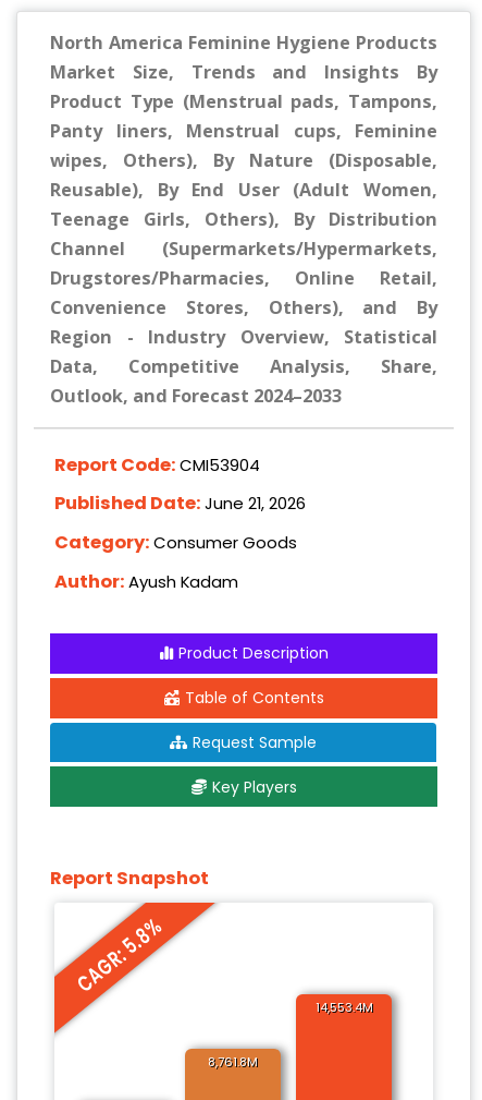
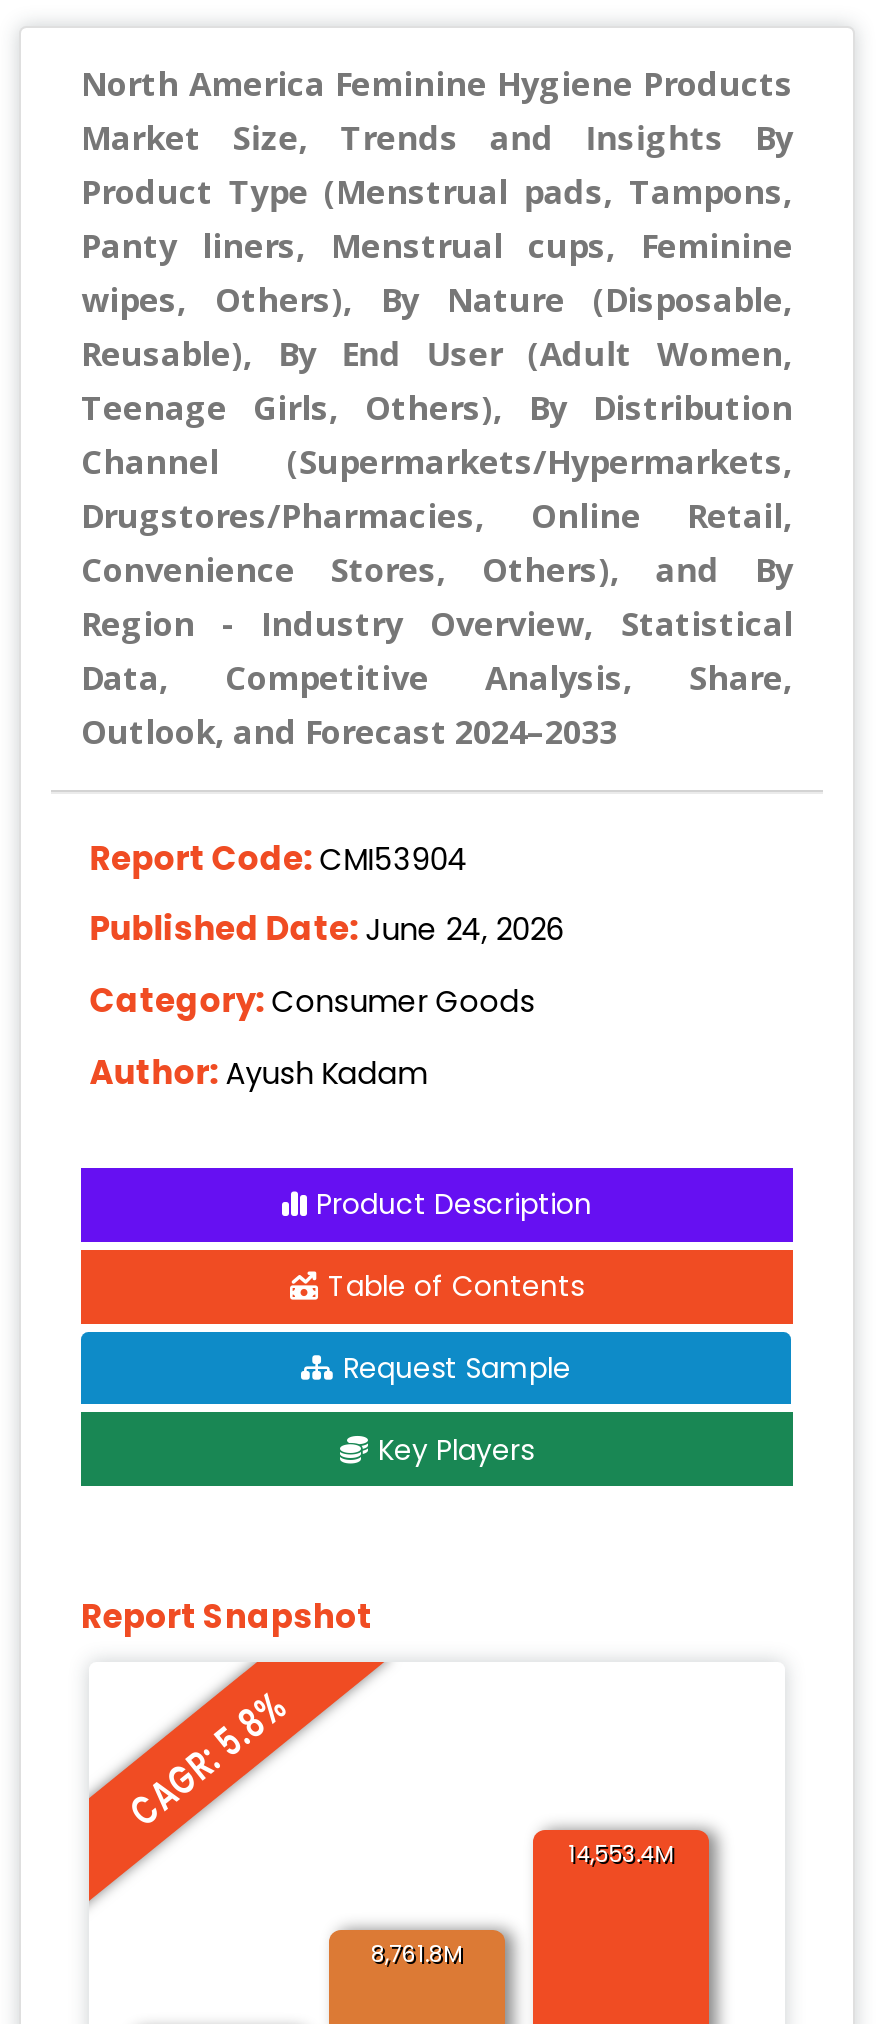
[55,491,306,516] Published Date: June 21, 2026 -> [90,907,564,953] Published Date: June 24, 2026

